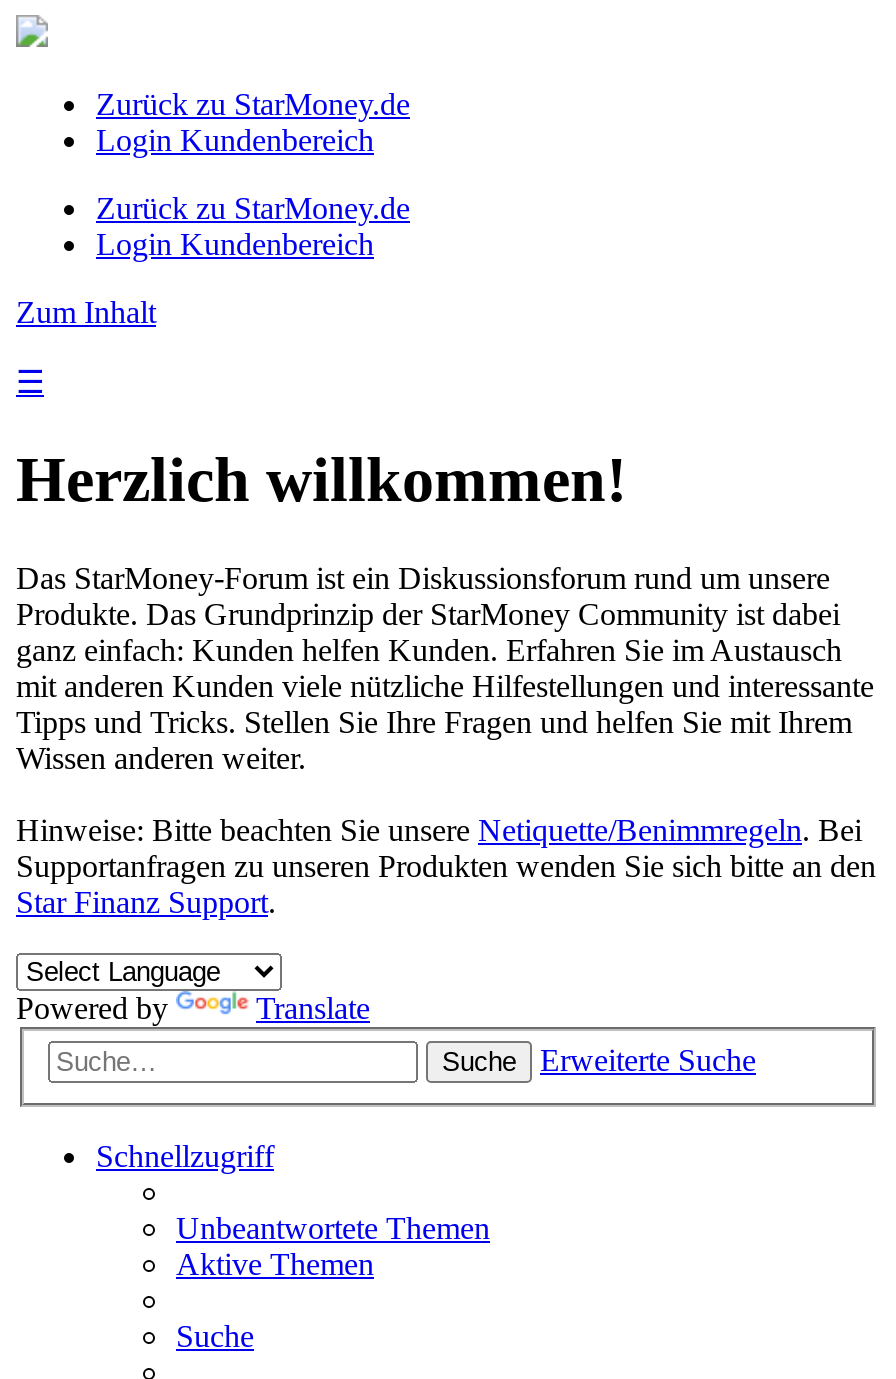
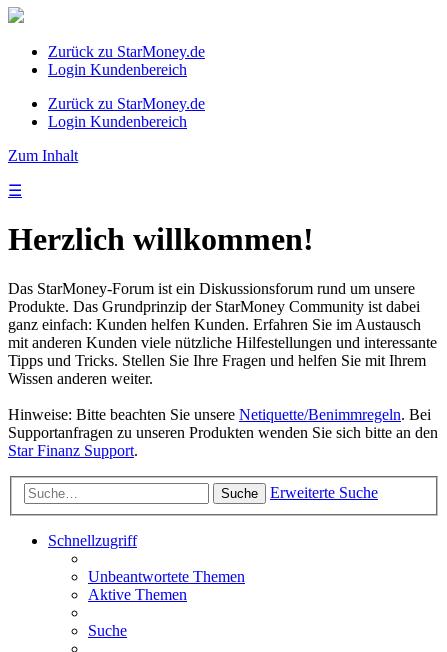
[16,991,370,1025] Powered by | Translate -> none

